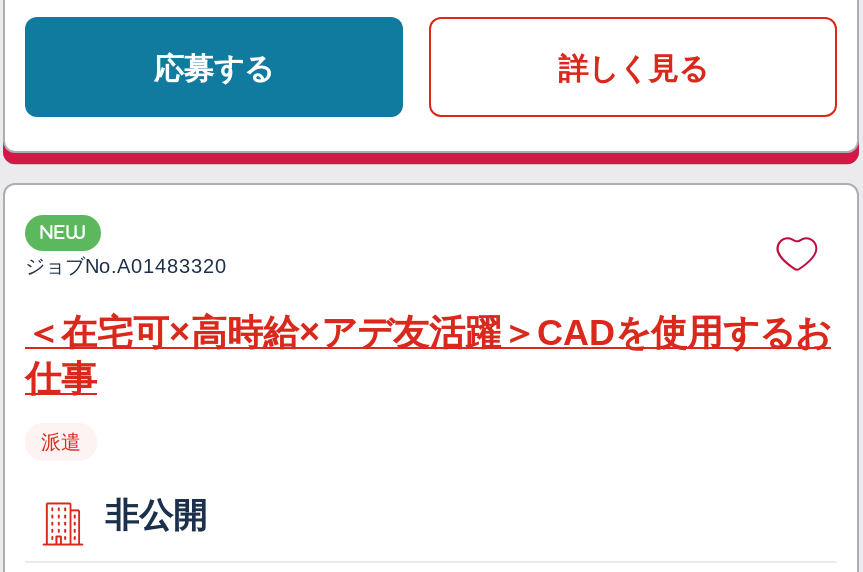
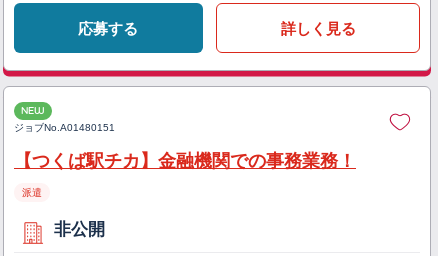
[25,256,227,278] ジョブNo. A01483320 -> [14,122,115,133] ジョブNo. A01480151
[25,314,831,400] ＜在宅可×高時給×アデ友活躍＞CADを使用するお | 仕事 -> [14,151,356,171] 【つくば駅チカ】金融機関での事務業務！

